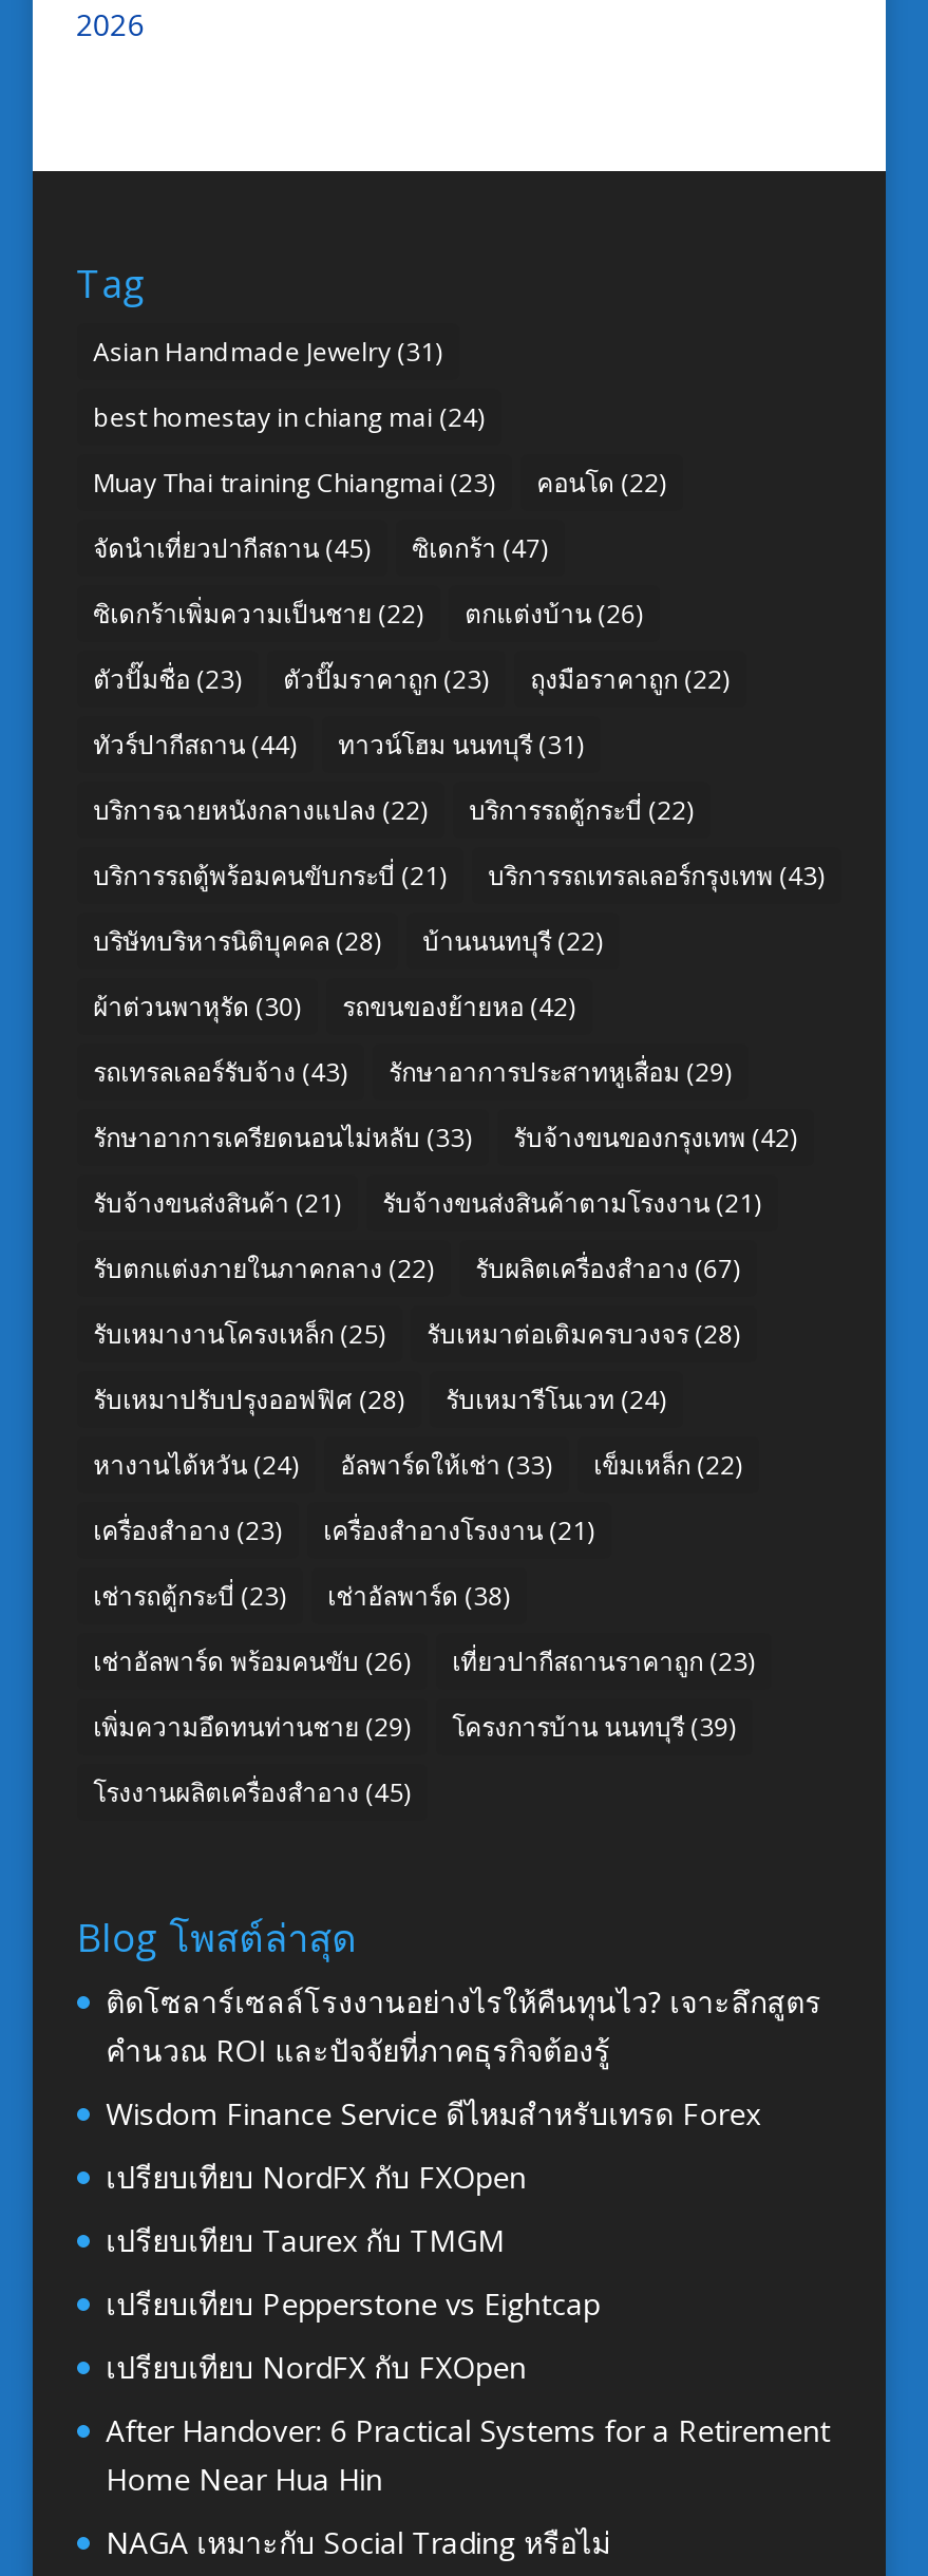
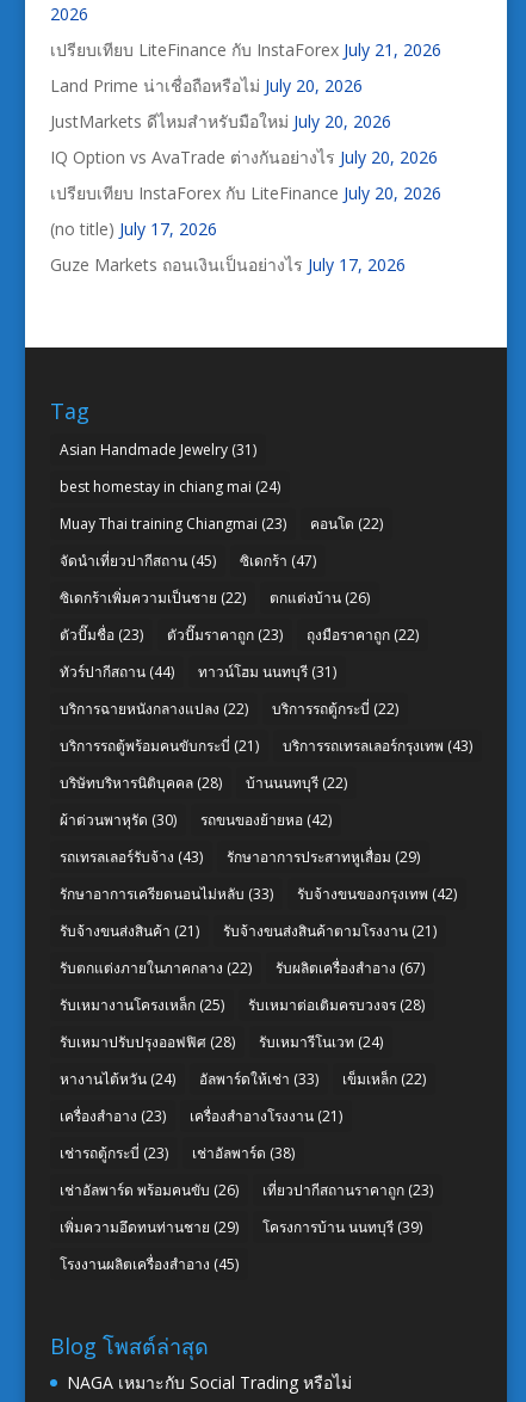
none -> [50,39,441,276] เปรียบเทียบ LiteFinance กับ InstaForex July 21, 2026 | Land Prime น่าเชื่อถือหรือไม่ July 20, 2026 | JustMarkets ดีไหมสำหรับมือใหม่ July 20, 2026 | IQ Option vs AvaTrade ต่างกันอย่างไร July 20, 2026 | เปรียบเทียบ InstaForex กับ LiteFinance July 20, 2026 | (no title) July 17, 2026 | Guze Markets ถอนเงินเป็นอย่างไร July 17, 2026
moved [76,258,824,1962] -> [50,396,472,1360]: Tag | Asian Handmade Jewelry (31) | best homestay in chiang mai (24) | ... | โรงงานผลิตเครื่องสำอาง(45) | Blog โพสต์ล่าสุด
[106,1981,830,2498] ติดโซลาร์เซลล์โรงงานอย่างไรให้คืนทุนไว? เจาะลึกสูตร | คำนวณ ROI และปัจจัยที่ภาคธุรกิจต้องรู้ | Wisdom Finance Service ดีไหมสำหรับเทรด Forex | เปรียบเทียบ NordFX กับ FXOpen | เปรียบเทียบ Taurex กับ TMGM | เปรียบเทียบ Pepperstone vs Eightcap | เปรียบเทียบ NordFX กับ FXOpen | After Handover: 6 Practical Systems for a Retirement | Home Near Hua Hin -> none

